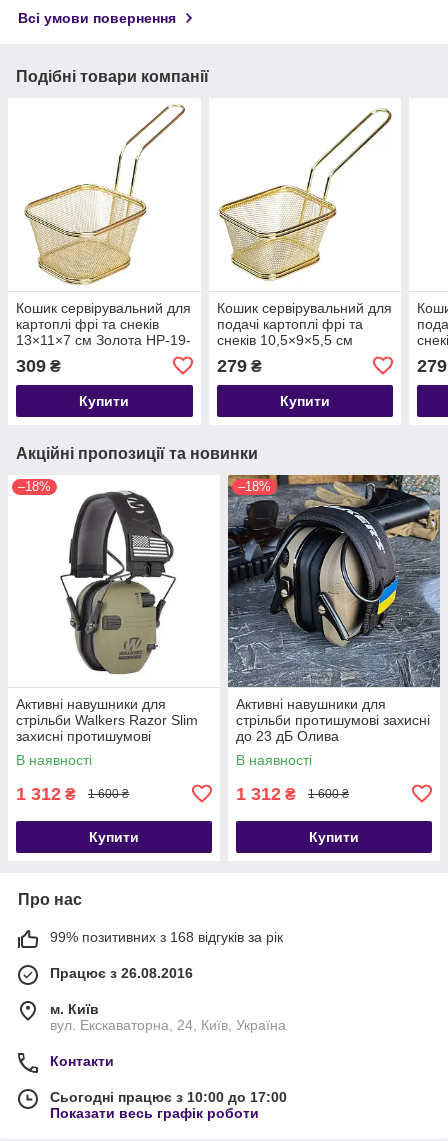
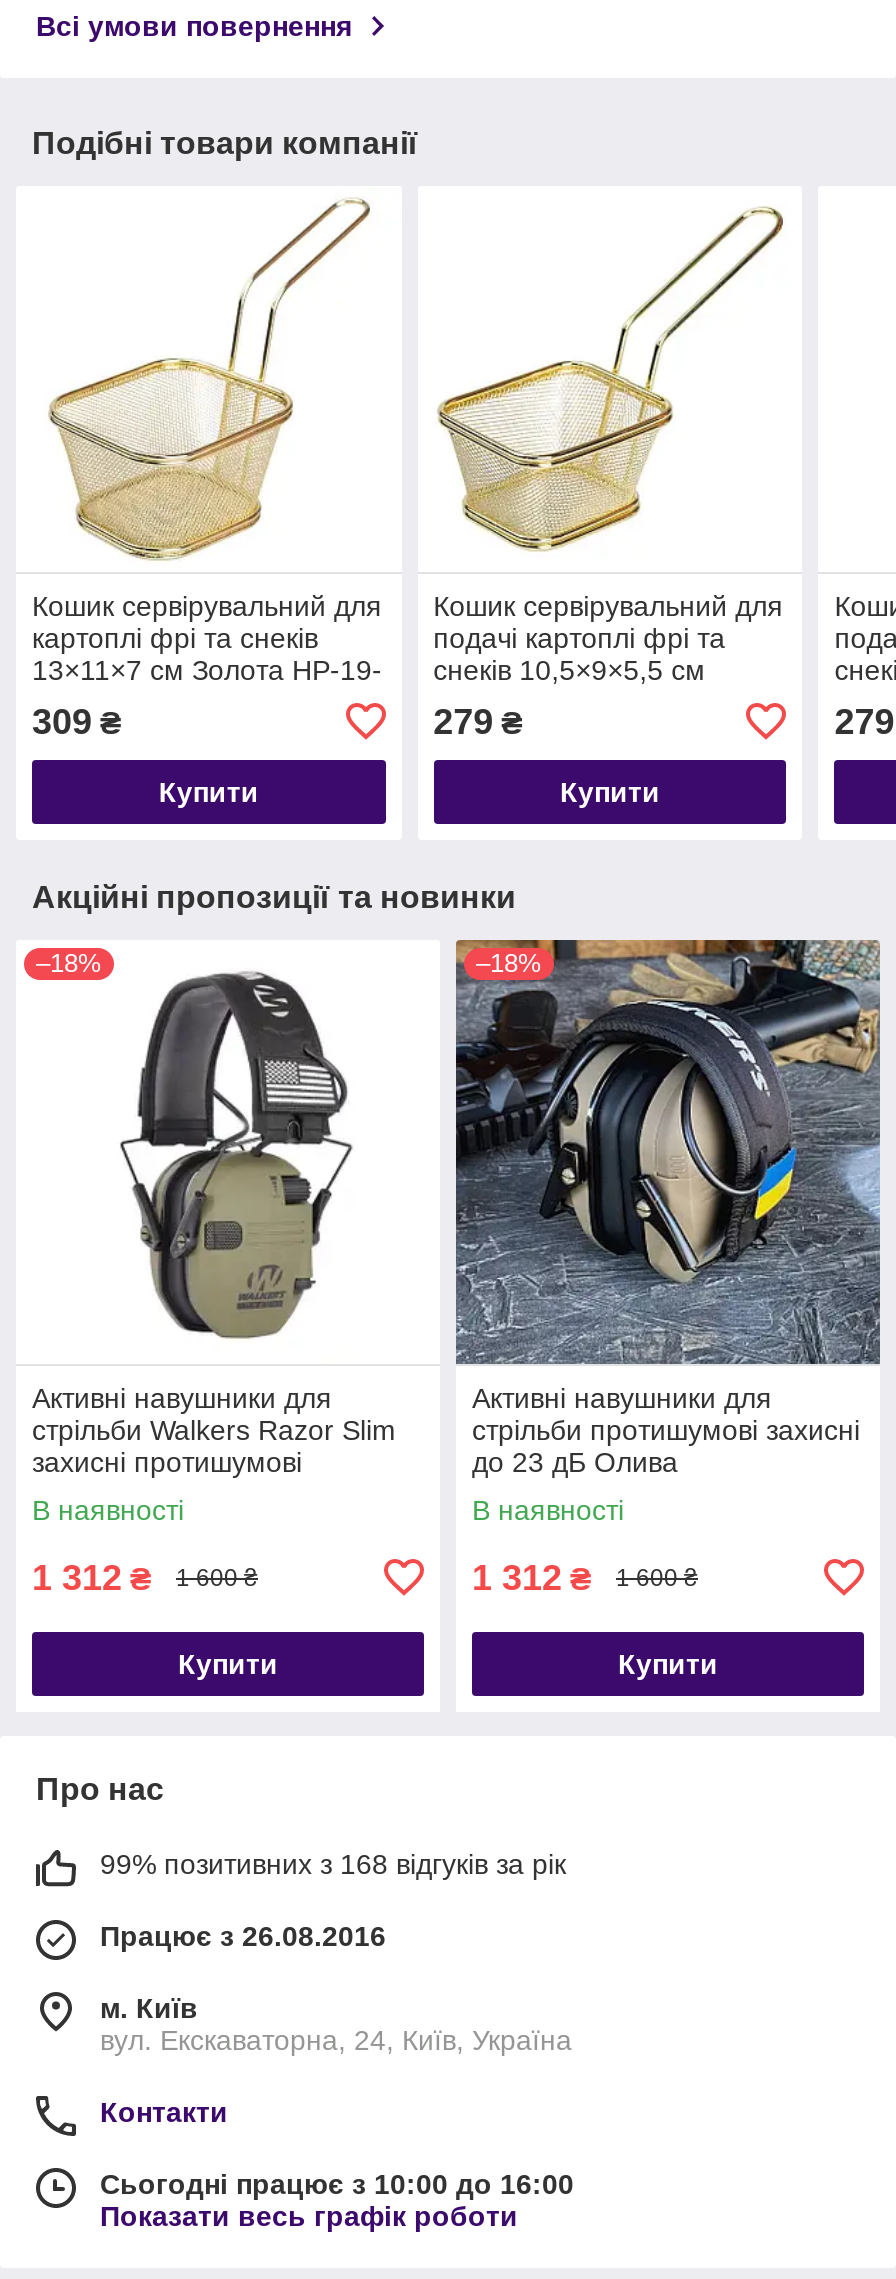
[50,1089,287,1105] Сьогодні працює з 10:00 до 17:00 -> [100,2168,574,2200] Сьогодні працює з 10:00 до 16:00

